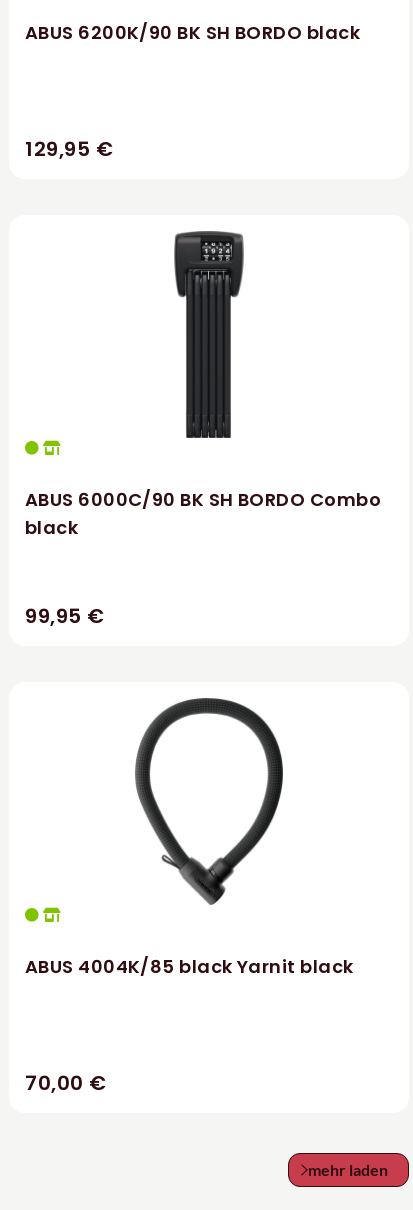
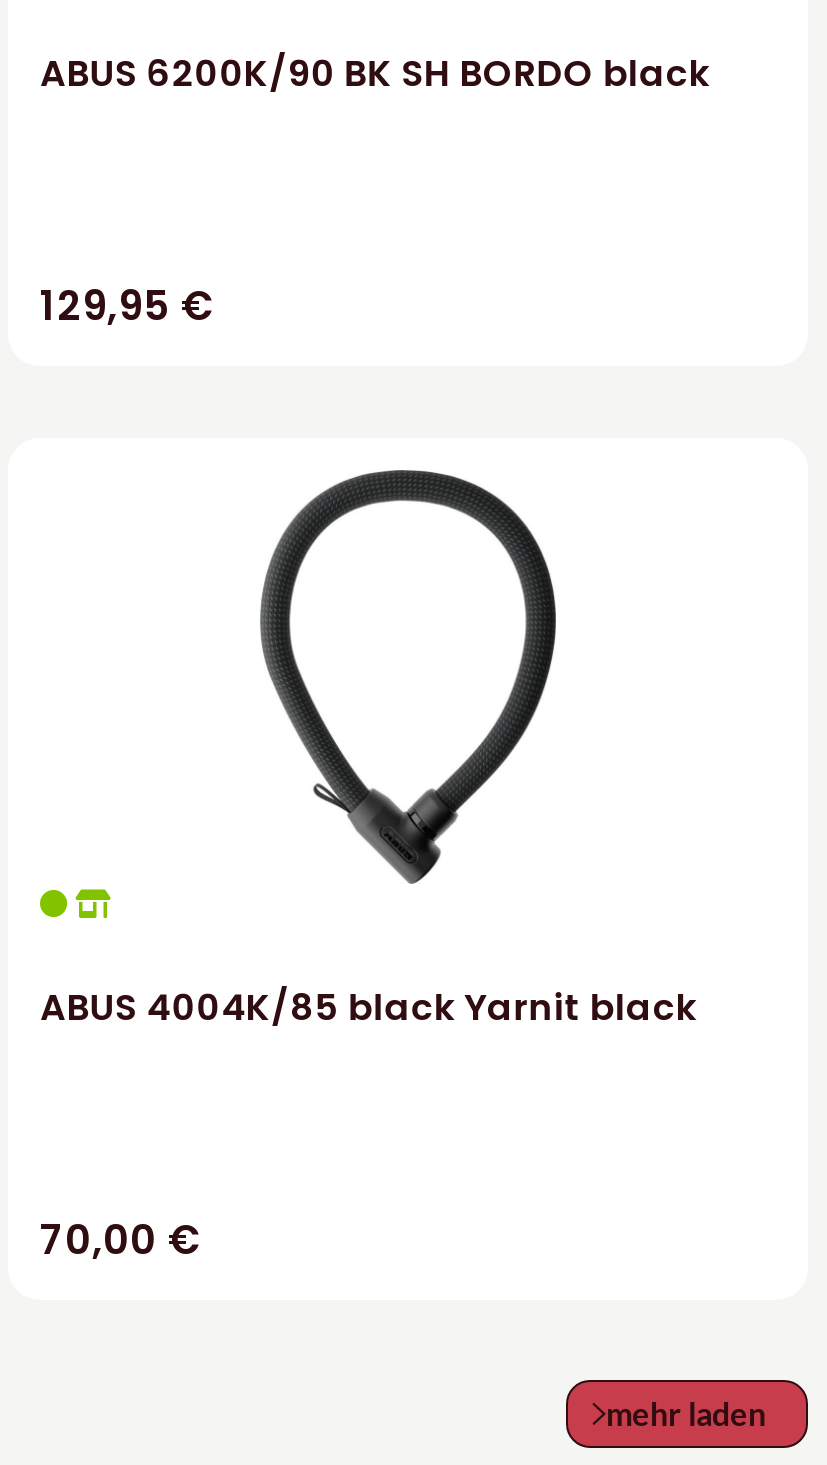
[173,232,245,439] [image] -> none
[25,487,381,630] ABUS 6000C/90 BK SH BORDO Combo | black | 99,95 € -> none

